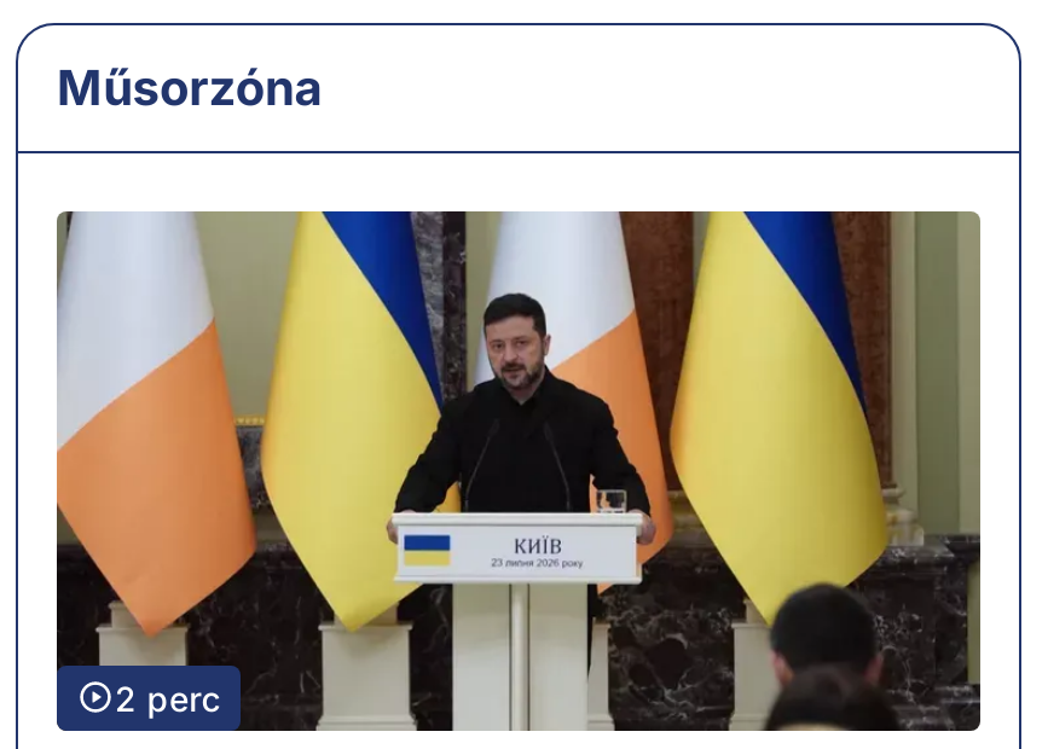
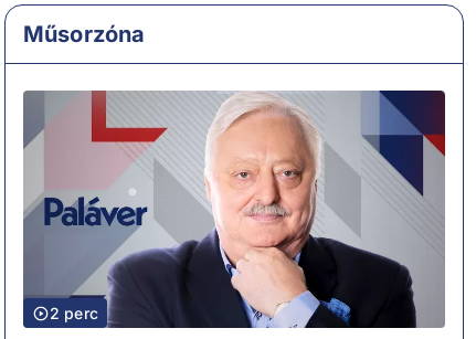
[54,209,983,733] [image] -> [22,89,446,329] [image]

